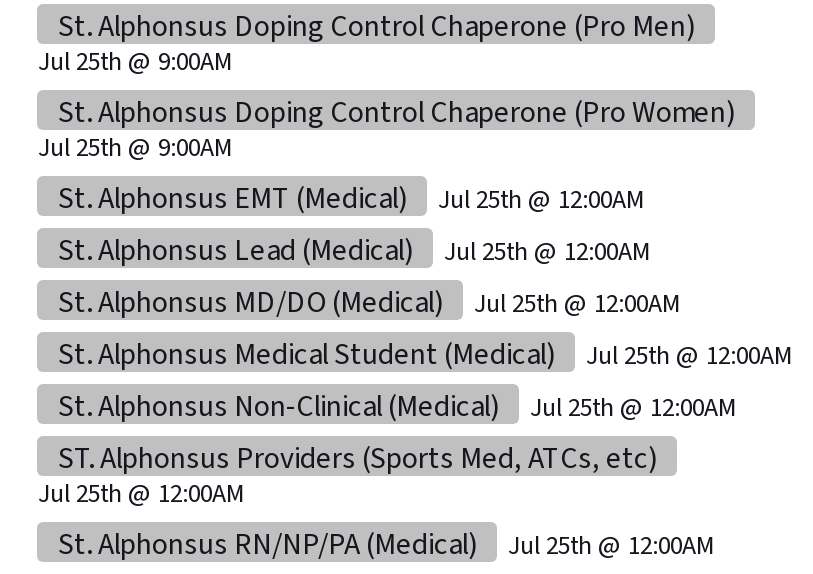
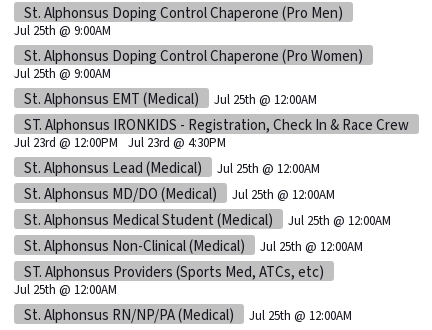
none -> [14,115,409,152] ST. Alphonsus IRONKIDS - Registration, Check In & Race Crew | Jul 23rd @ 12:00PM Jul 23rd @ 4:30PM

